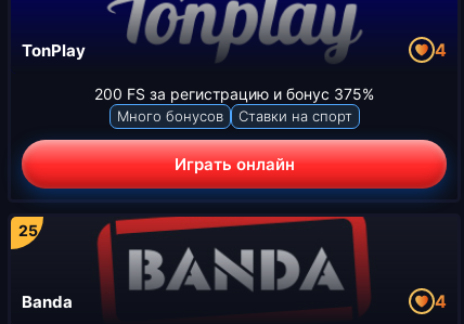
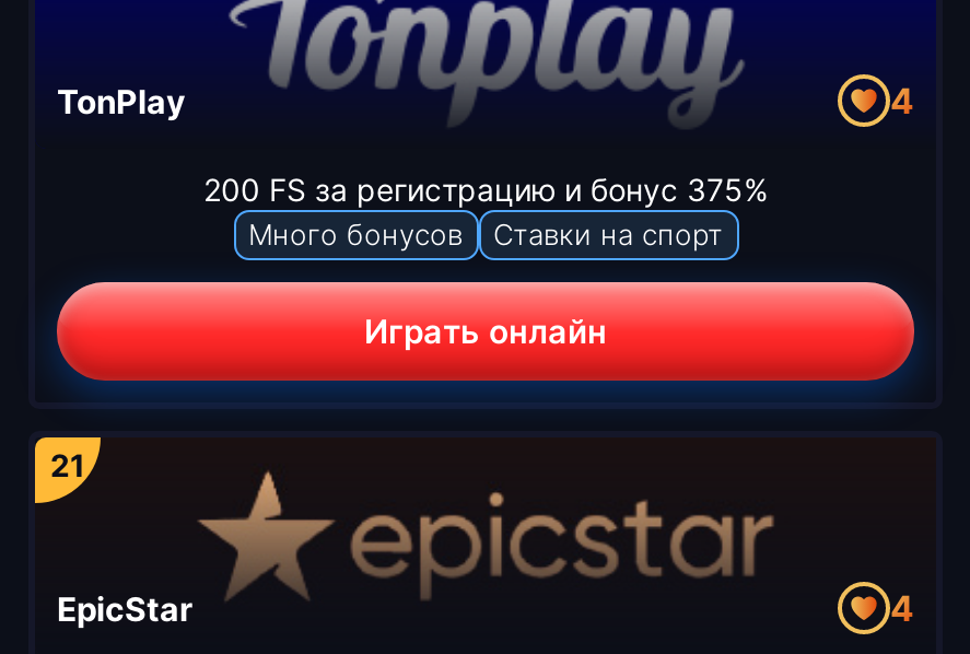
[22,216,376,312] [image] | Banda -> [57,437,774,629] [image] | EpicStar

